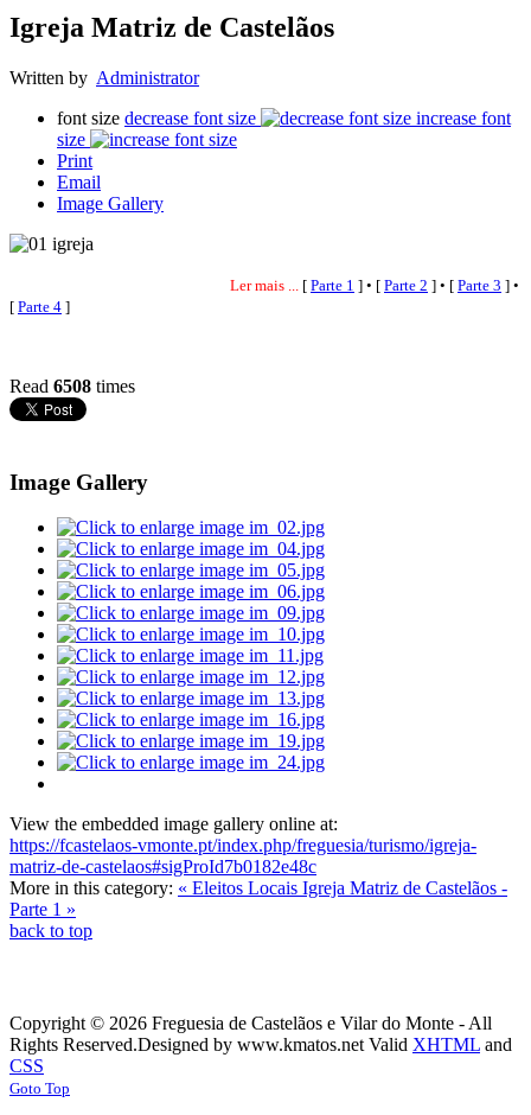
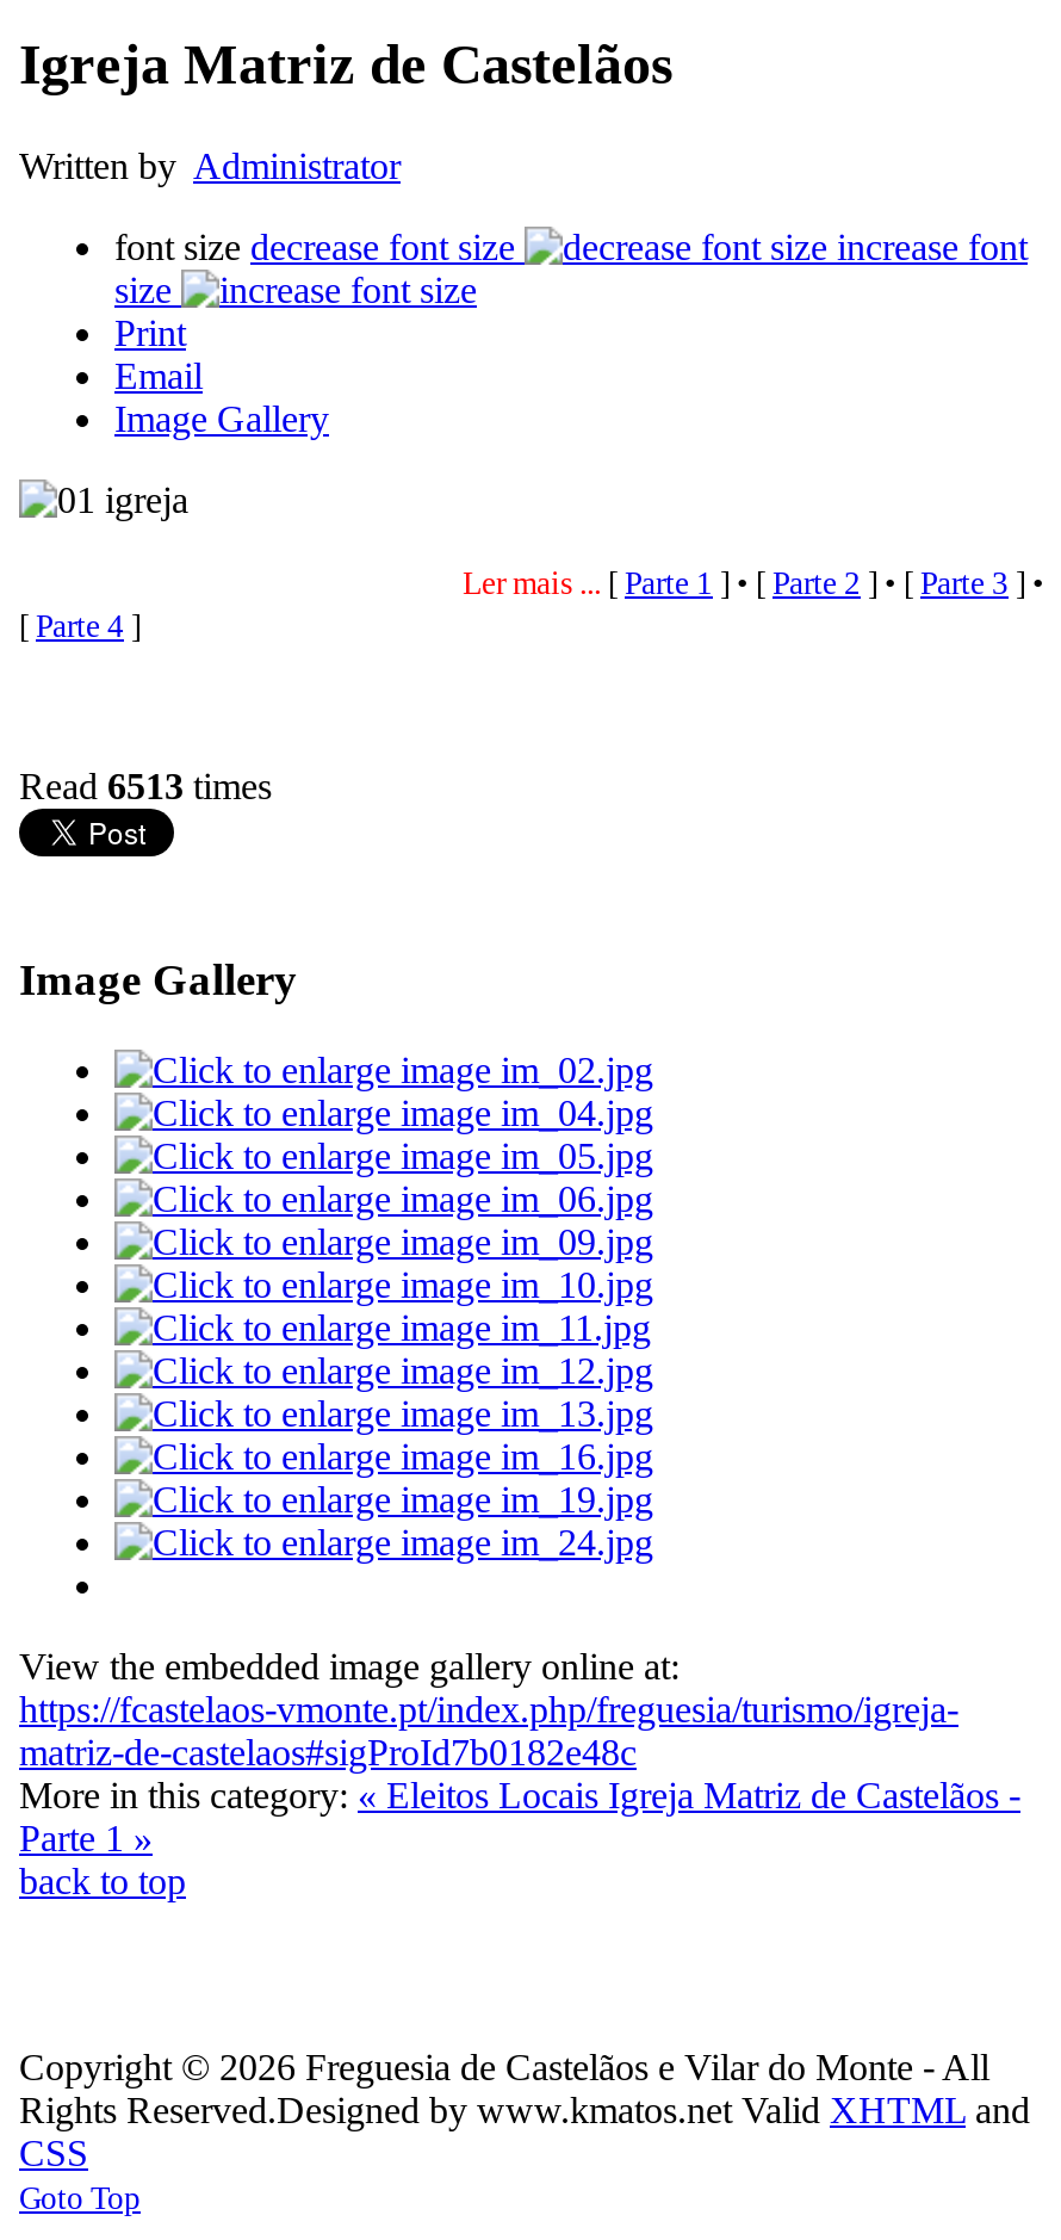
[9,376,135,396] Read 6508 times -> [19,766,272,806] Read 6513 times

